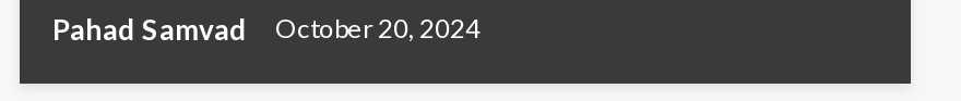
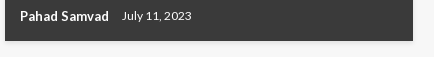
[52,13,480,47] Pahad Samvad October 20, 2024 -> [20,8,192,24] Pahad Samvad July 11, 2023

